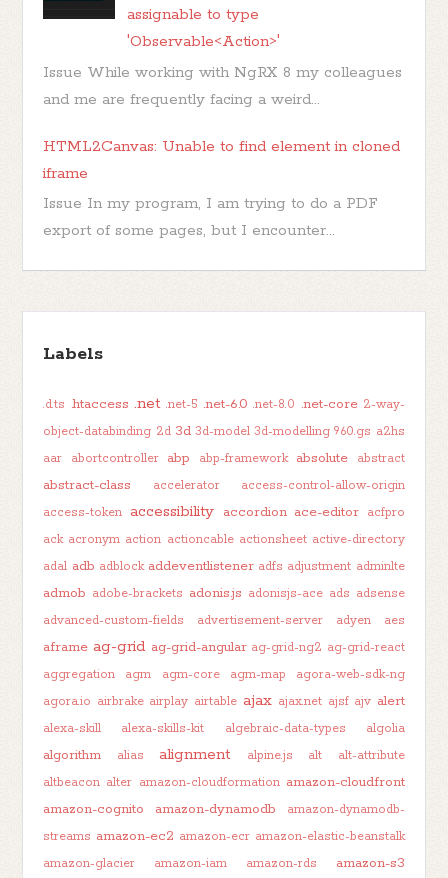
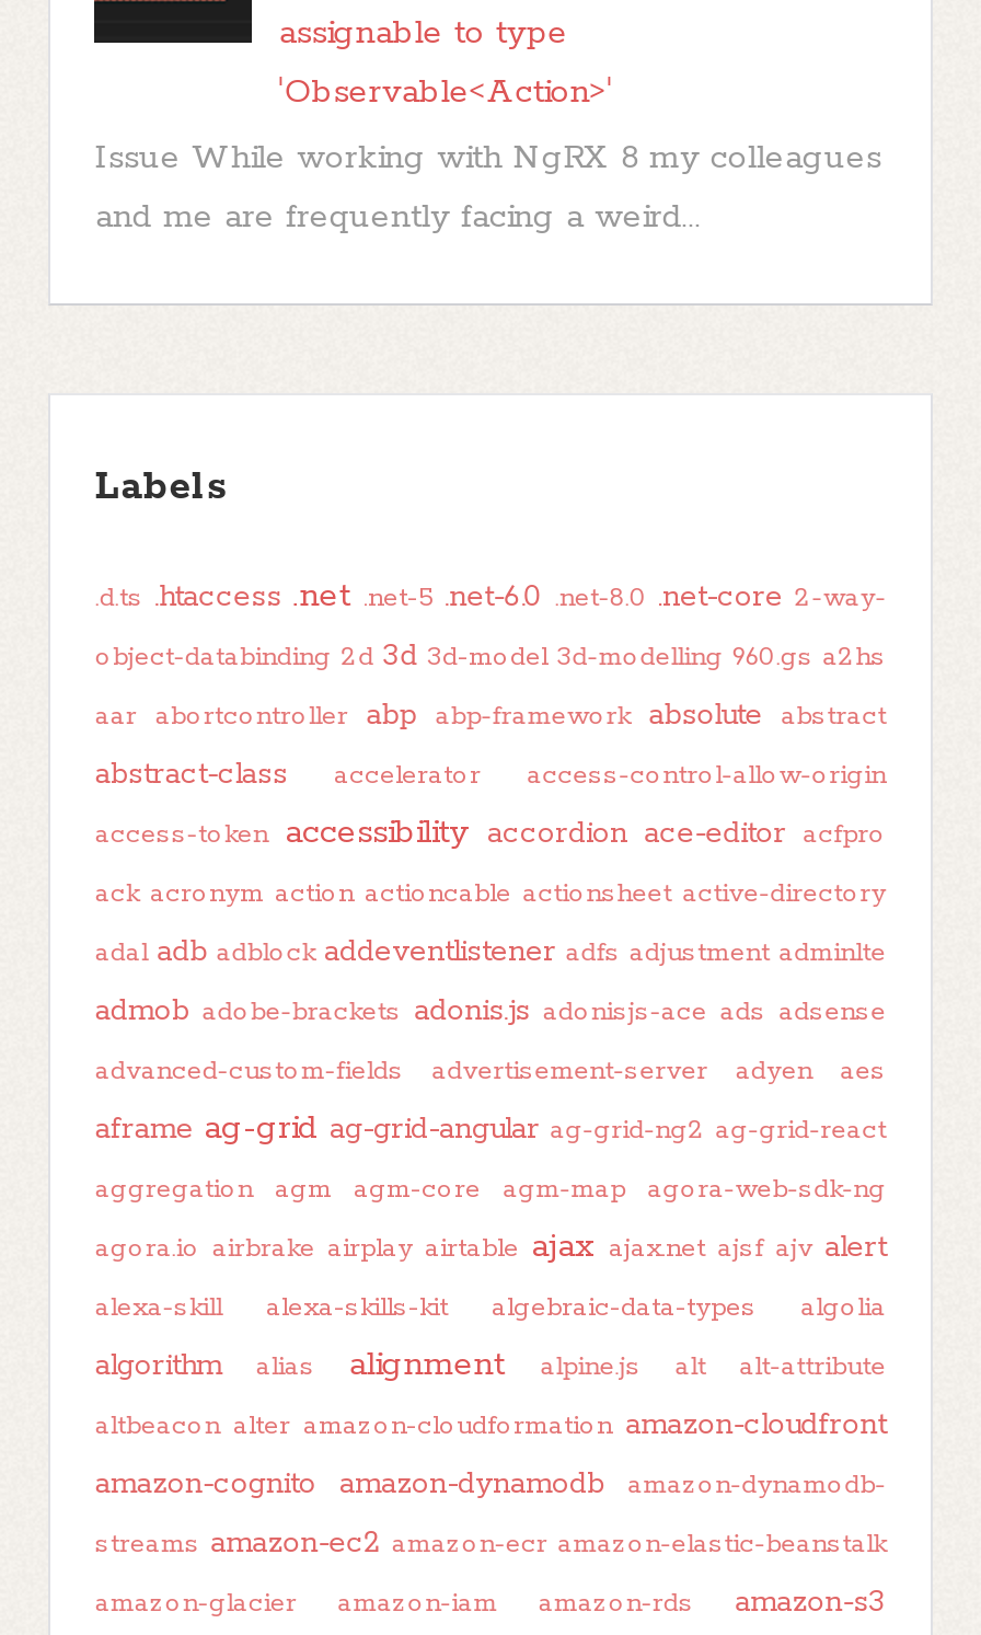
[43,137,400,240] HTML2Canvas: Unable to find element in cloned | iframe | Issue In my program, I am trying to do a PDF | export of some pages, but I encounter... -> none

